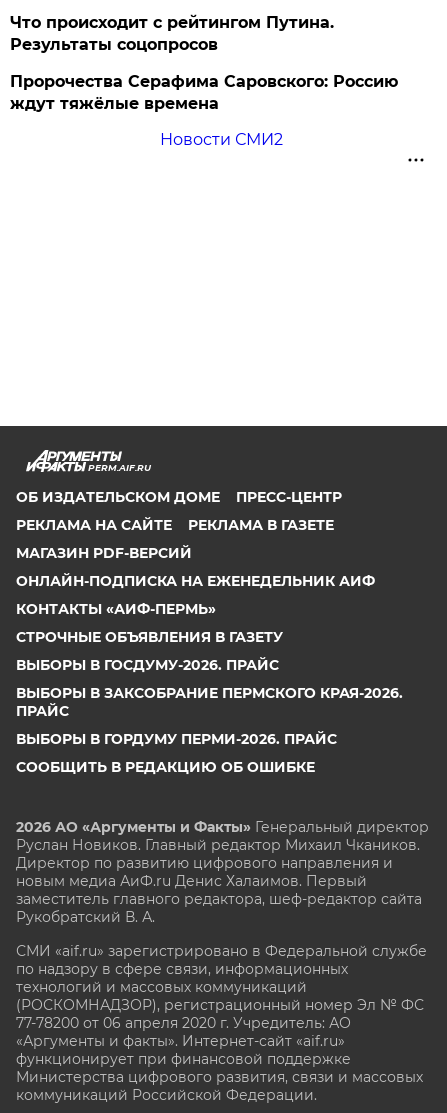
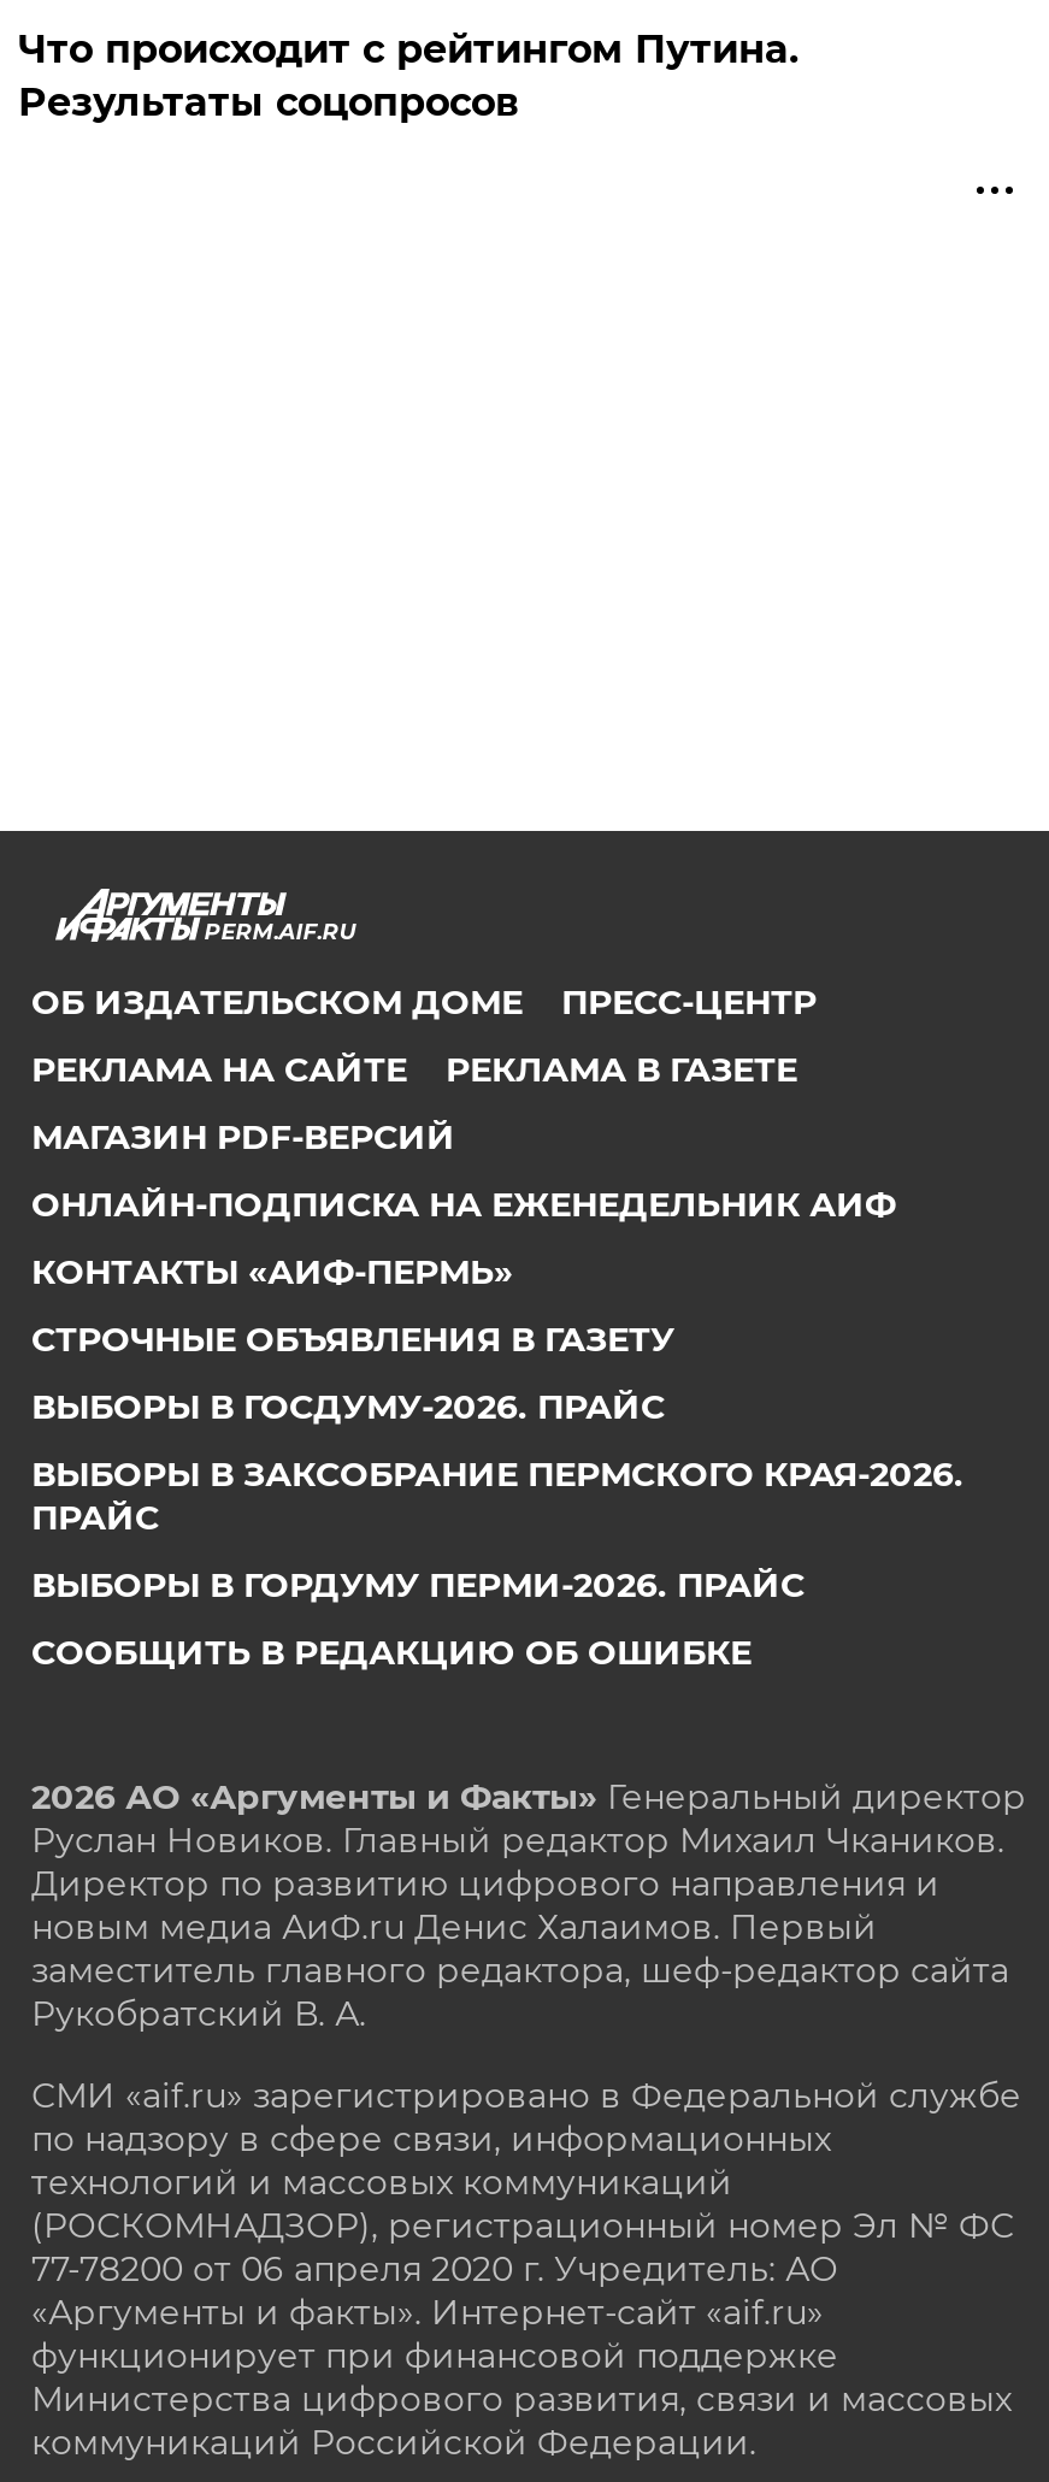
[10,72,398,149] Пророчества Серафима Саровского: Россию | ждут тяжёлые времена | Новости СМИ2 -> none

